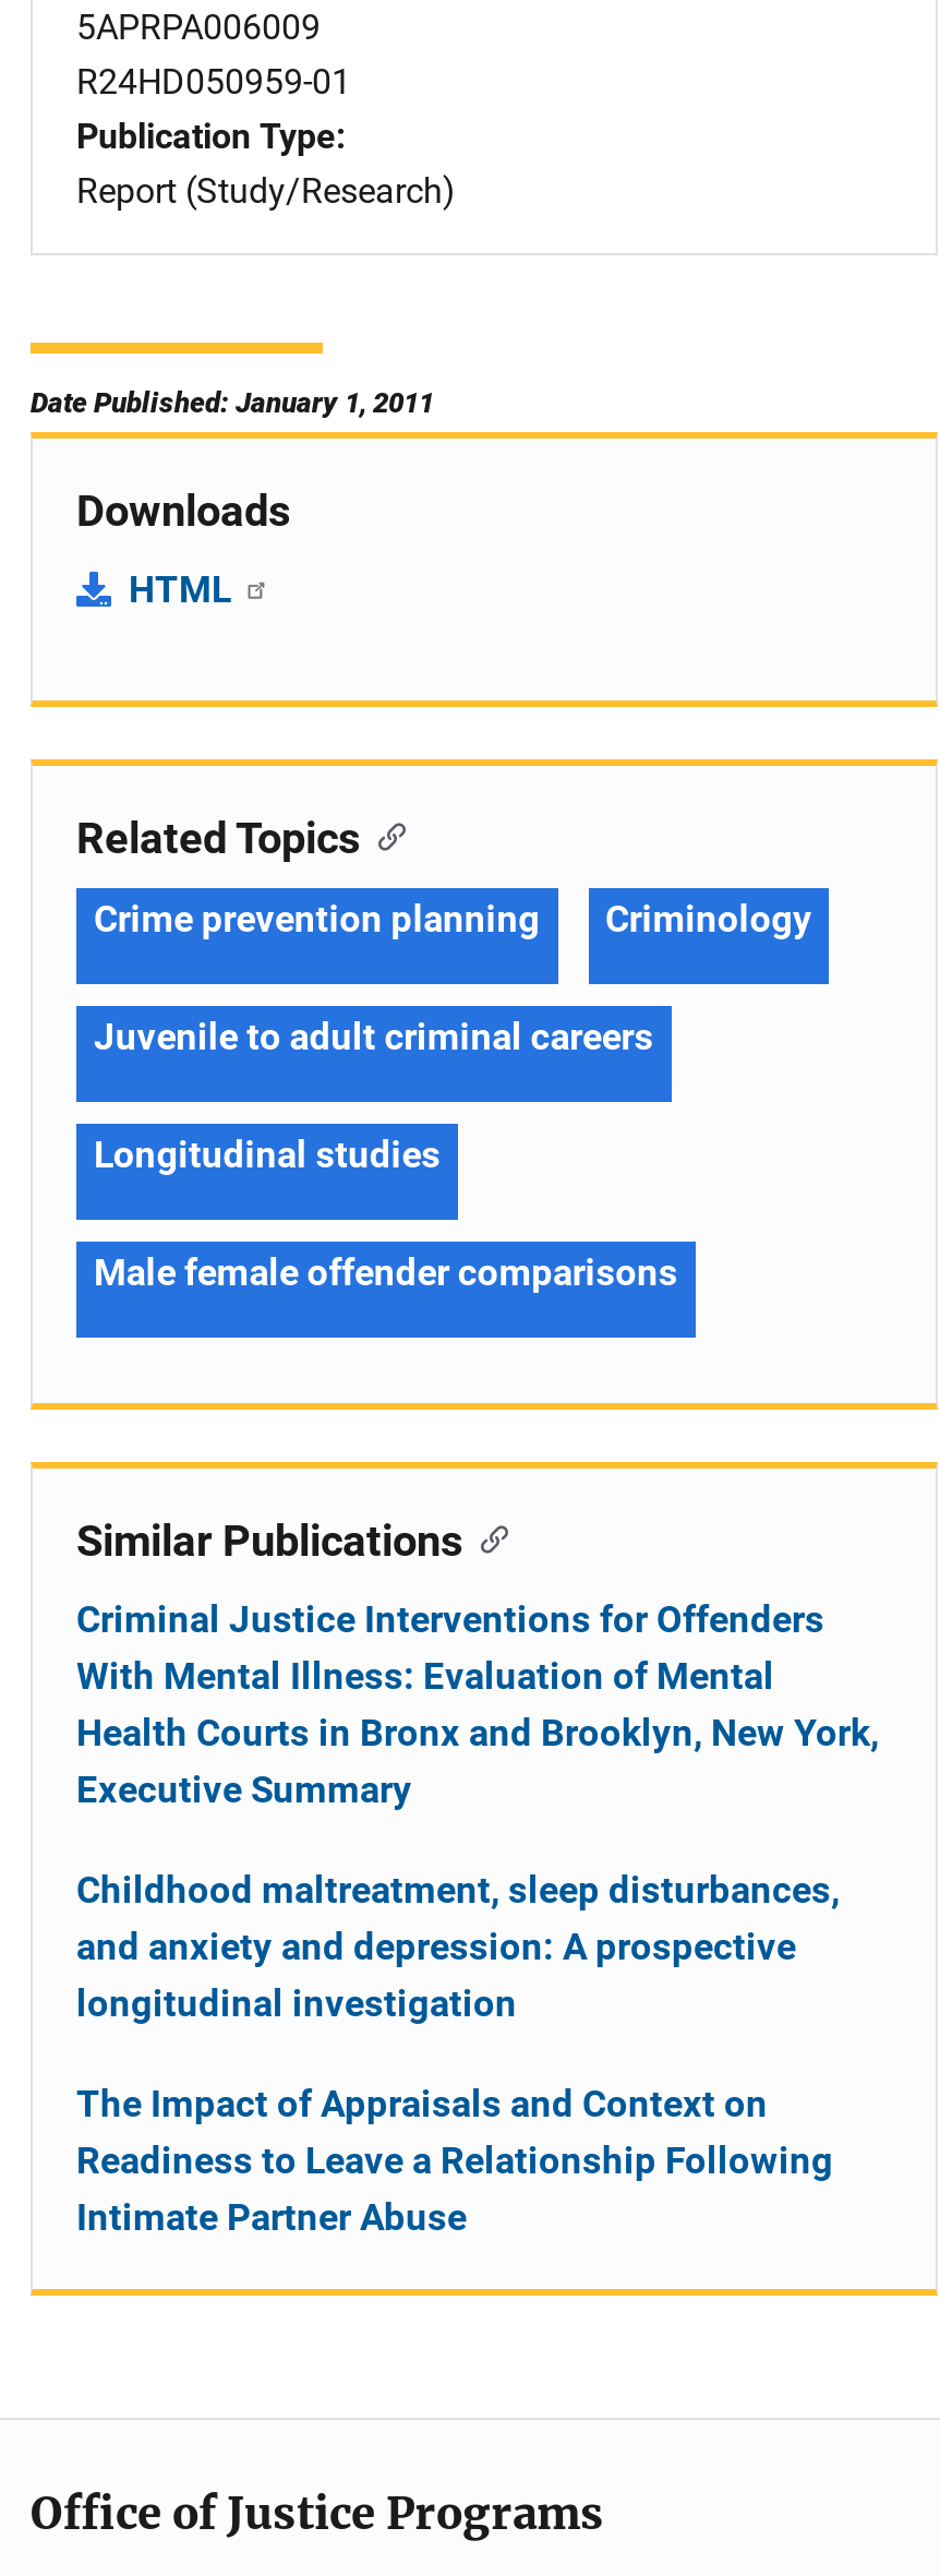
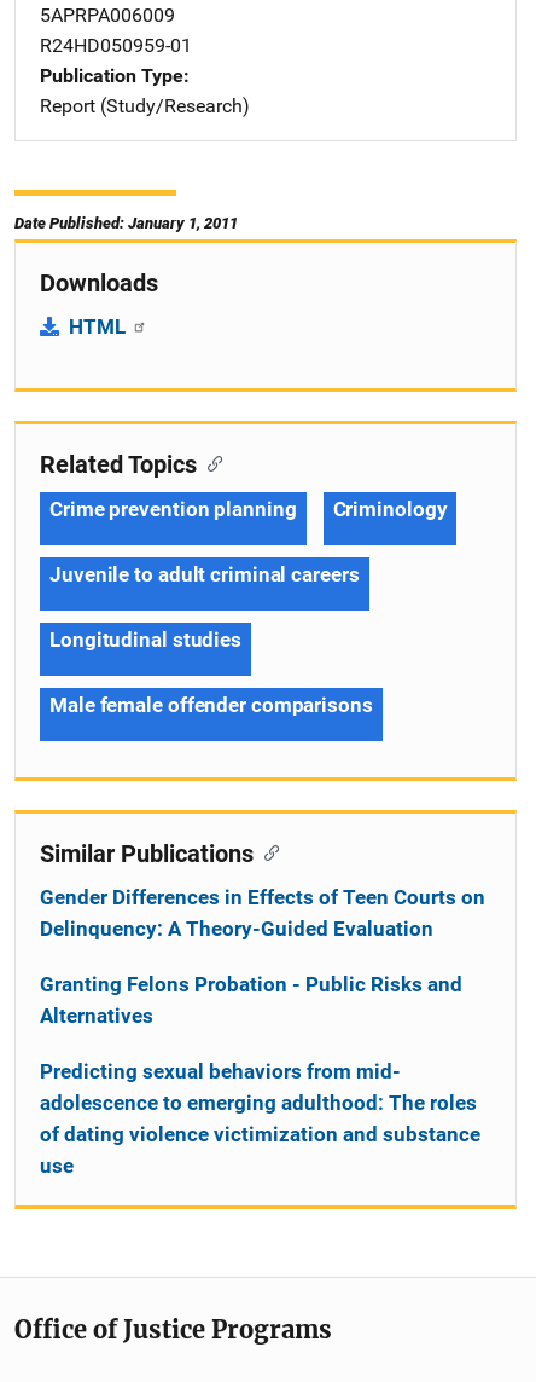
[76,1597,879,1811] Criminal Justice Interventions for Offenders | With Mental Illness: Evaluation of Mental | Health Courts in Bronx and Brooklyn, New York, | Executive Summary -> [40,885,485,940] Gender Differences in Effects of Teen Courts on | Delinquency: A Theory-Guided Evaluation
[76,1867,840,2025] Childhood maltreatment, sleep disturbances, | and anxiety and depression: A prospective | longitudinal investigation -> [40,972,462,1027] Granting Felons Probation - Public Risks and | Alternatives
[76,2081,833,2238] The Impact of Appraisals and Context on | Readiness to Leave a Relationship Following | Intimate Partner Abuse -> [40,1059,480,1177] Predicting sexual behaviors from mid- | adolescence to emerging adulthood: The roles | of dating violence victimization and substance | use

